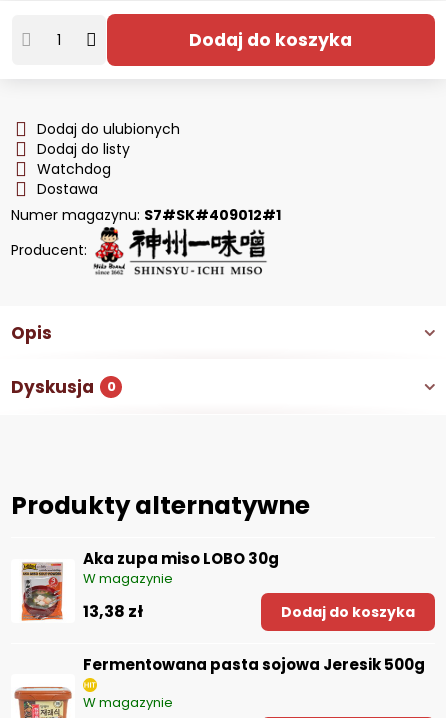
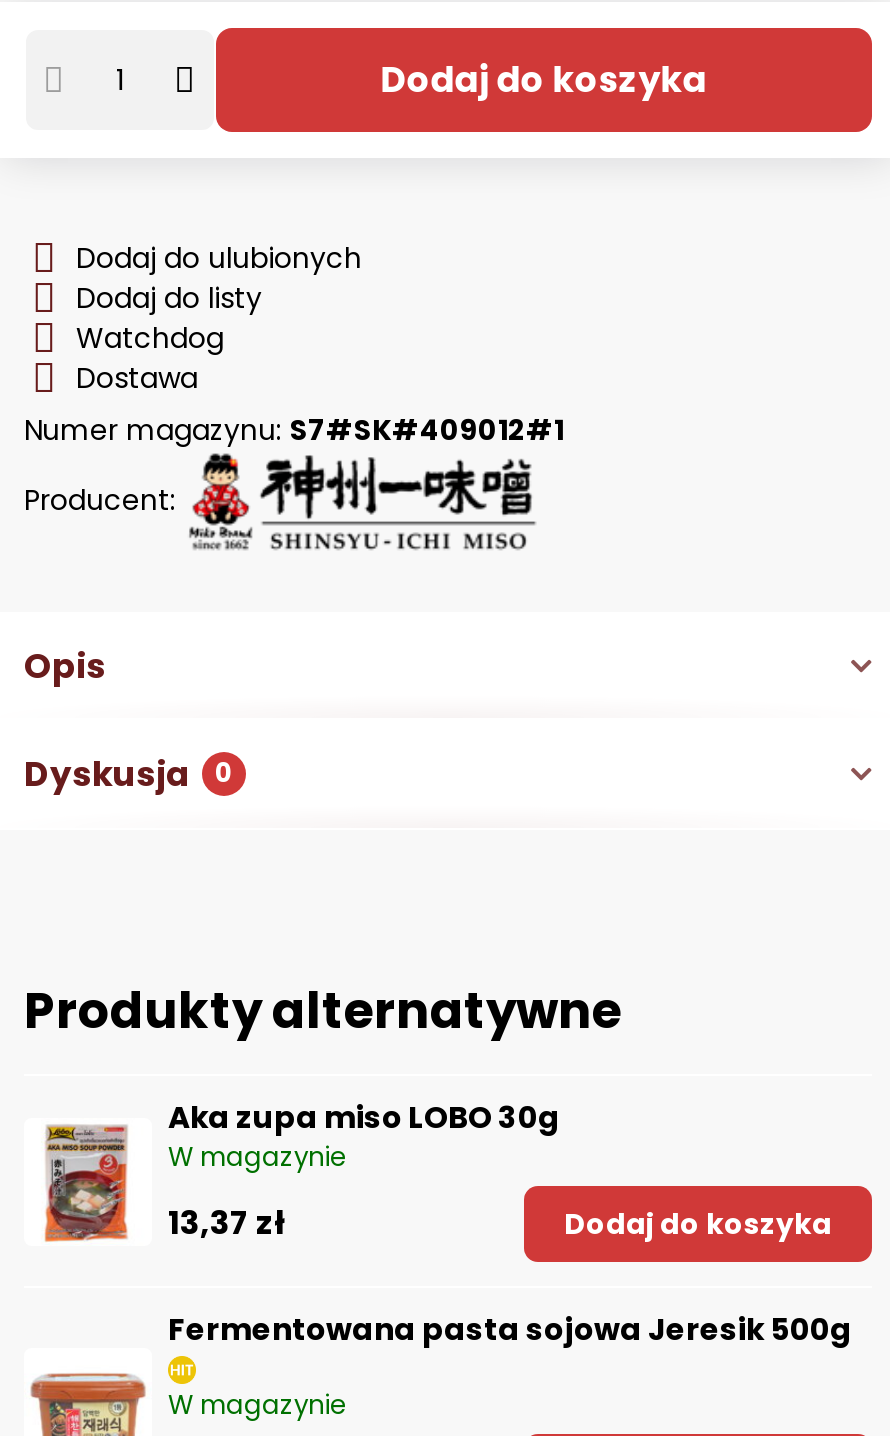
[83,600,143,623] 13,38 zł -> [168,1200,286,1246] 13,37 zł

